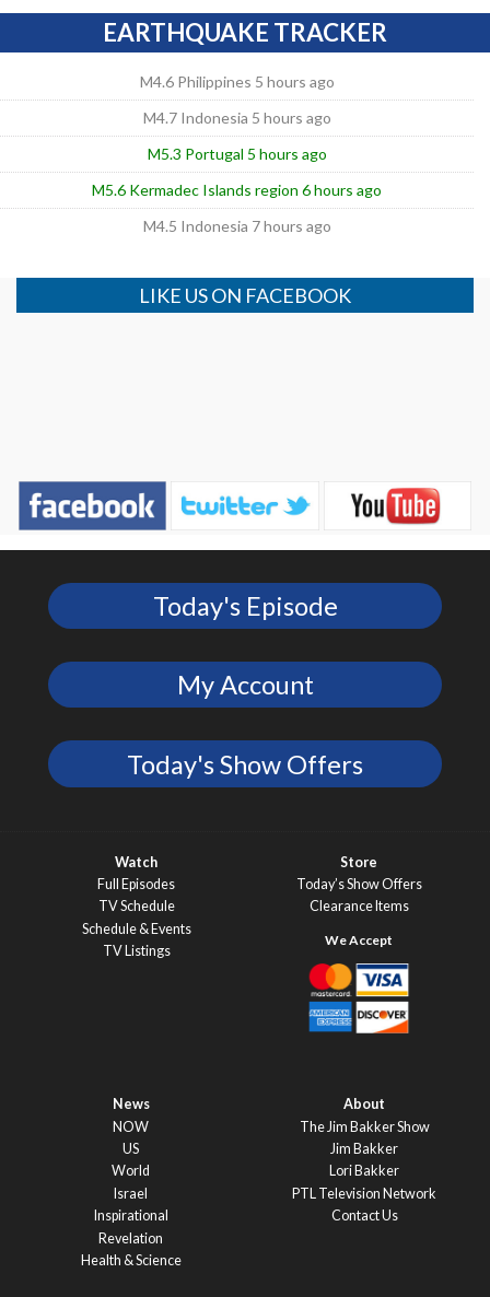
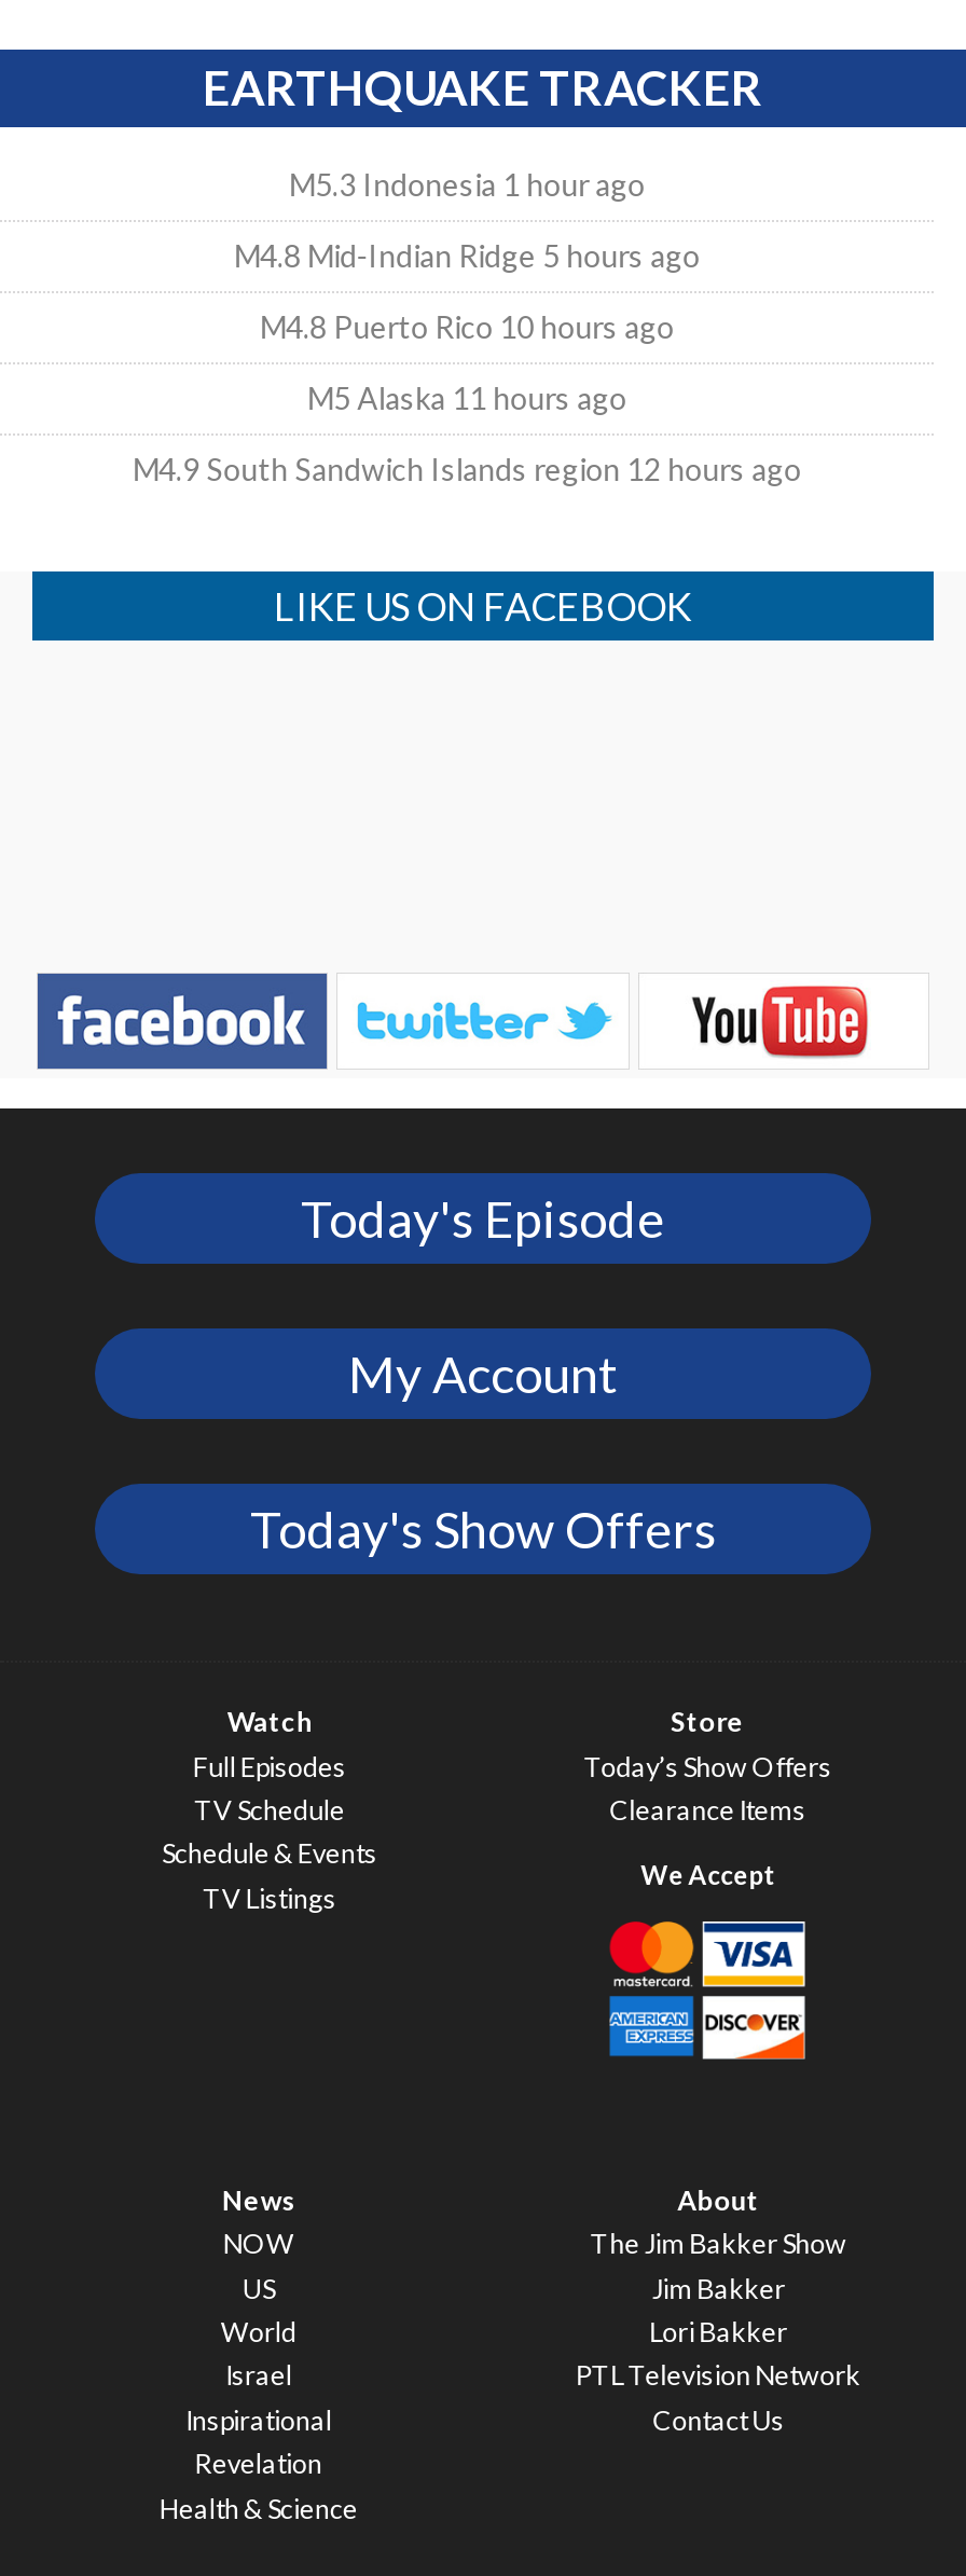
[140,73,334,91] M4.6 Philippines 5 hours ago -> [289,166,645,202] M5.3 Indonesia 1 hour ago
[143,109,331,127] M4.7 Indonesia 5 hours ago -> [234,237,700,273] M4.8 Mid-Indian Ridge 5 hours ago
[147,145,327,163] M5.3 Portugal 5 hours ago -> [260,308,674,345] M4.8 Puerto Rico 10 hours ago
[92,181,382,199] M5.6 Kermadec Islands region 6 hours ago -> [307,379,627,416] M5 Alaska 11 hours ago
[143,217,331,235] M4.5 Indonesia 7 hours ago -> [133,450,801,487] M4.9 South Sandwich Islands region 12 hours ago

